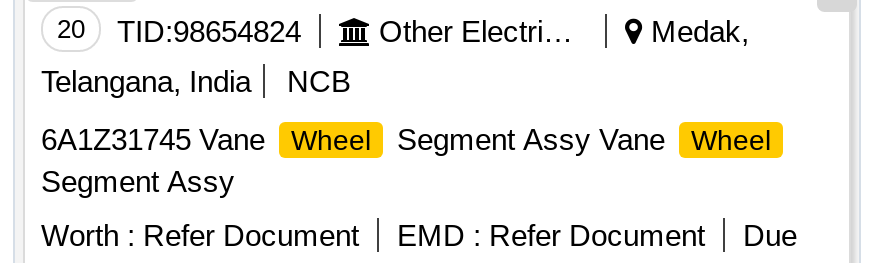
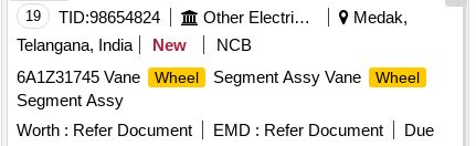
[57,14,301,48] 20 TID:98654824 -> [25,8,160,27] 19 TID:98654824
none -> [152,36,187,54] New

